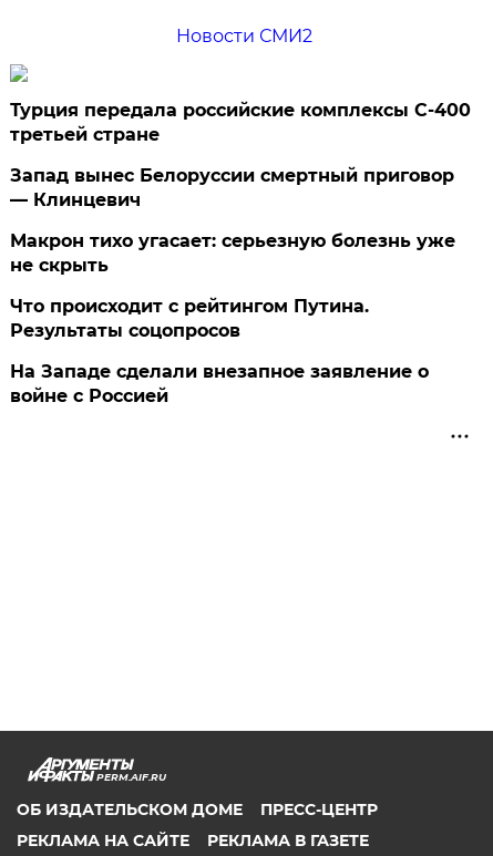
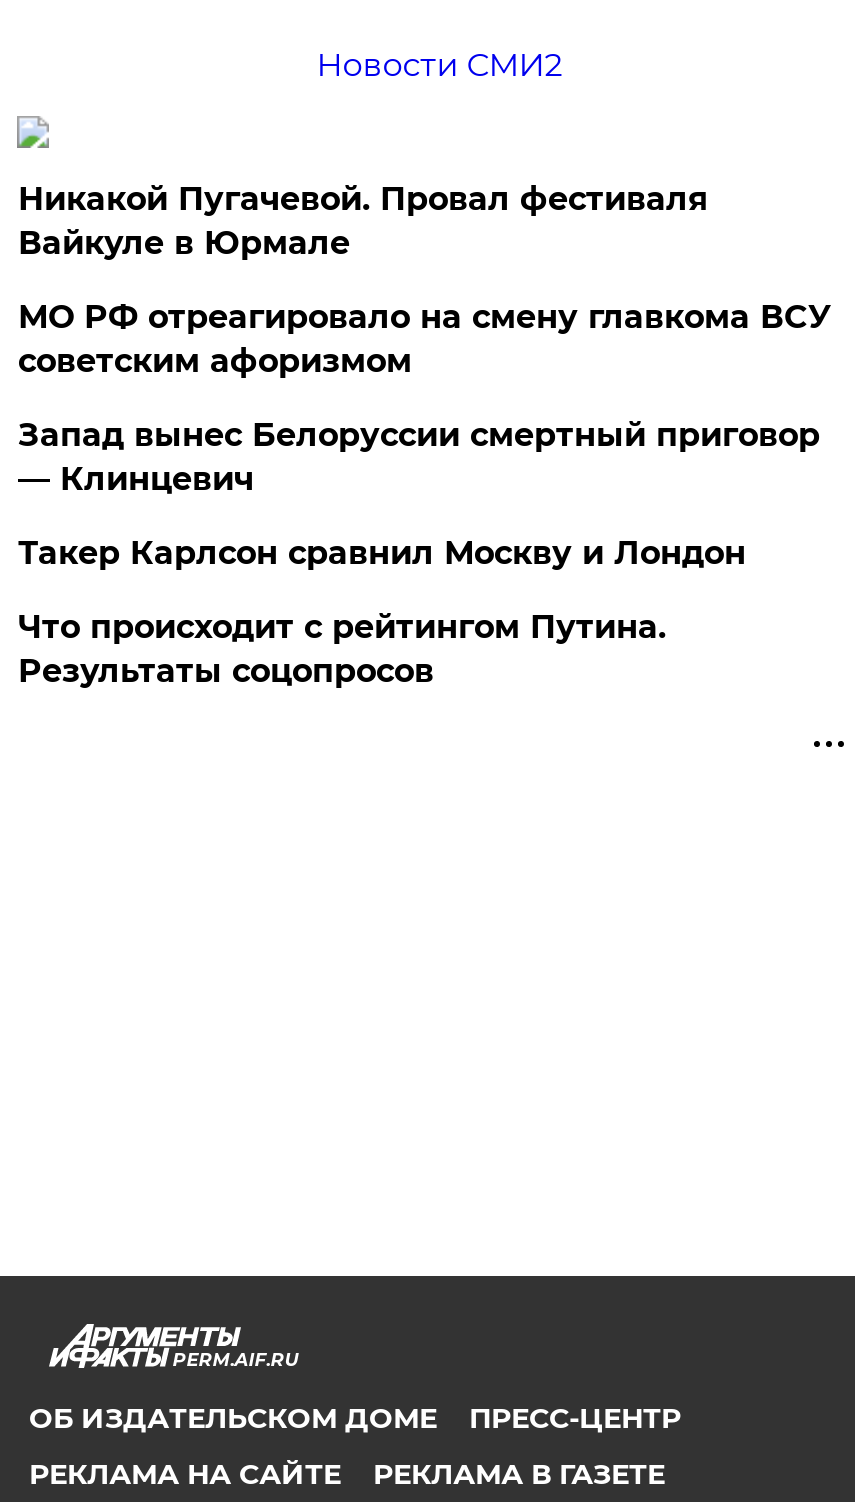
[10,100,471,145] Турция передала российские комплексы С-400 | третьей стране -> [18,180,832,380] Никакой Пугачевой. Провал фестиваля | Вайкуле в Юрмале | МО РФ отреагировало на смену главкома ВСУ | советским афоризмом
moved [10,165,455,210] -> [18,416,820,498]: Запад вынес Белоруссии смертный приговор | — Клинцевич
[10,230,456,276] Макрон тихо угасает: серьезную болезнь уже | не скрыть -> [18,534,746,572] Такер Карлсон сравнил Москву и Лондон
moved [10,296,369,341] -> [18,608,666,690]: Что происходит с рейтингом Путина. | Результаты соцопросов
[10,361,429,406] На Западе сделали внезапное заявление о | войне с Россией -> none

